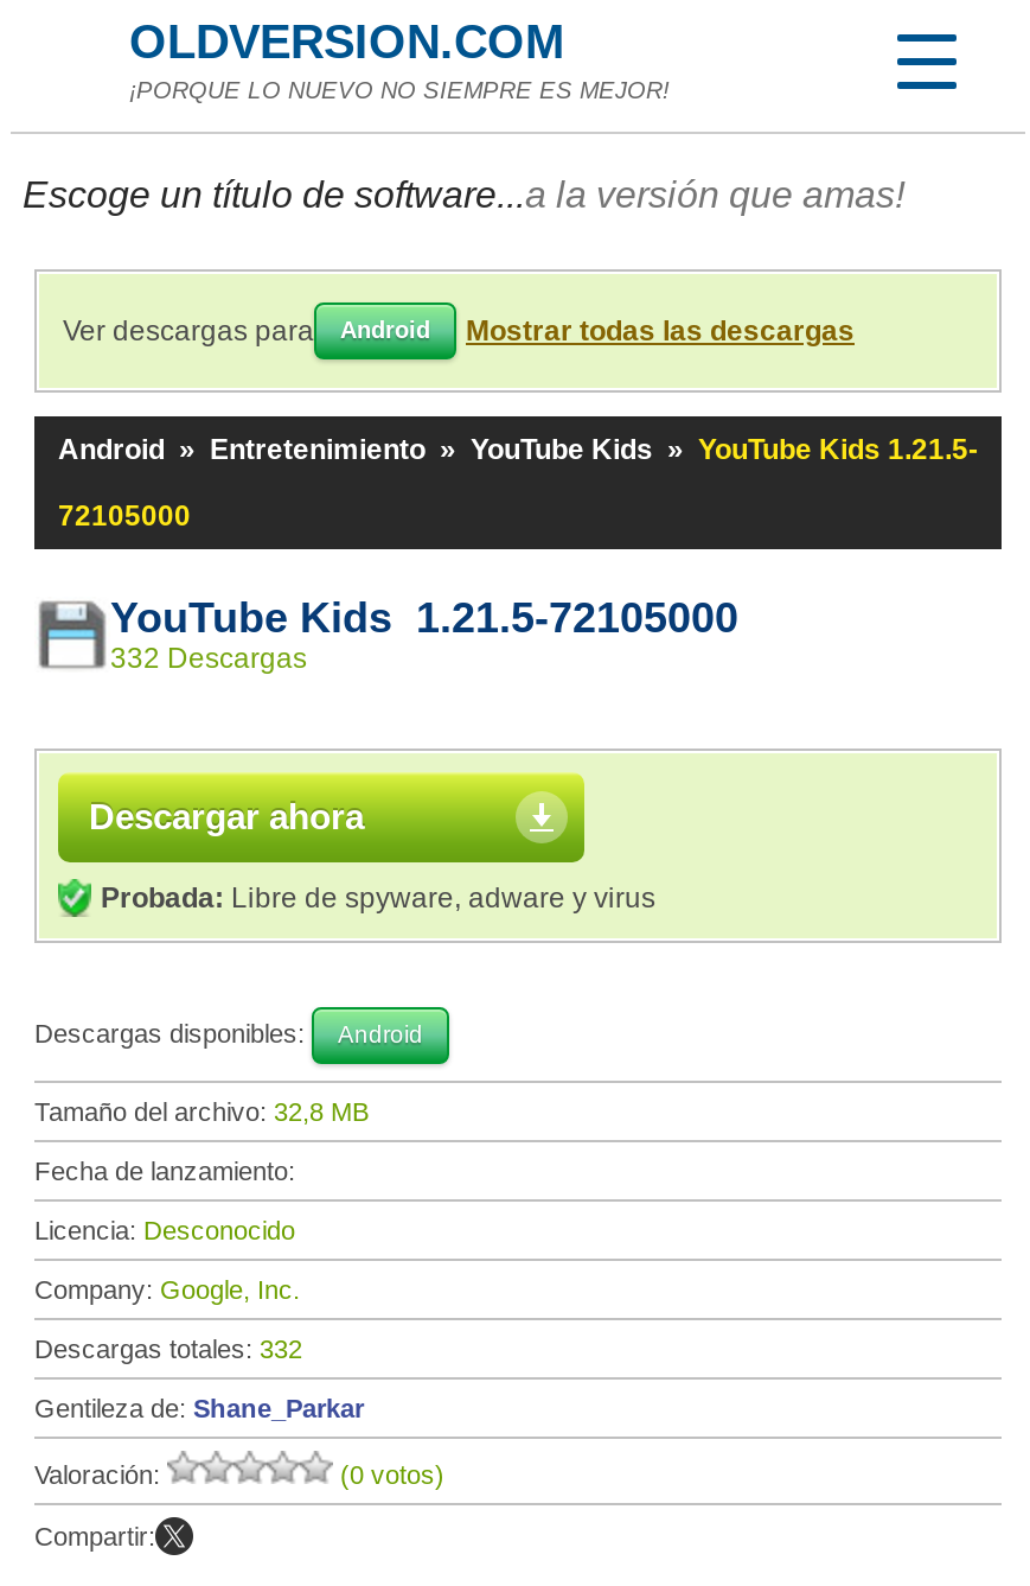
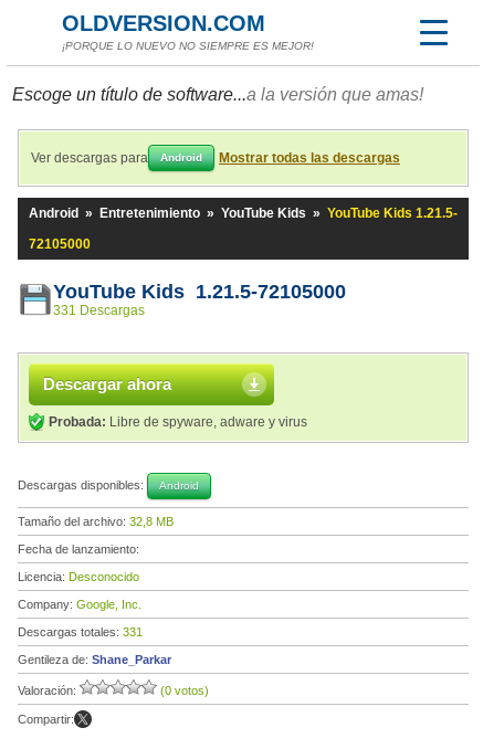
[110,642,307,675] 332 Descargas -> [53,303,145,318] 331 Descargas
[34,1335,302,1363] Descargas totales: 332 -> [18,625,143,639] Descargas totales: 331

